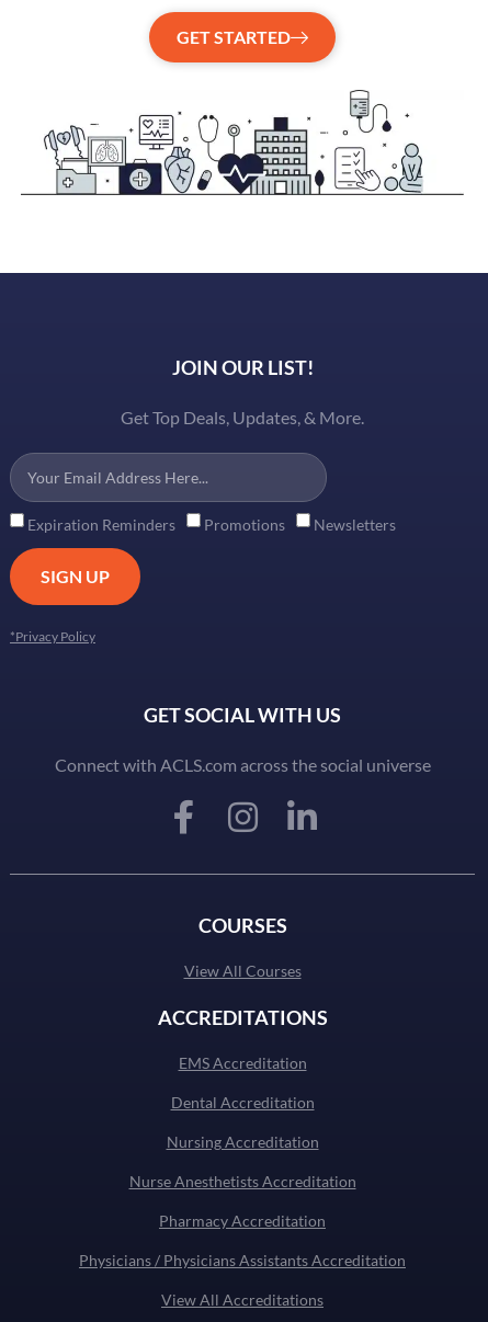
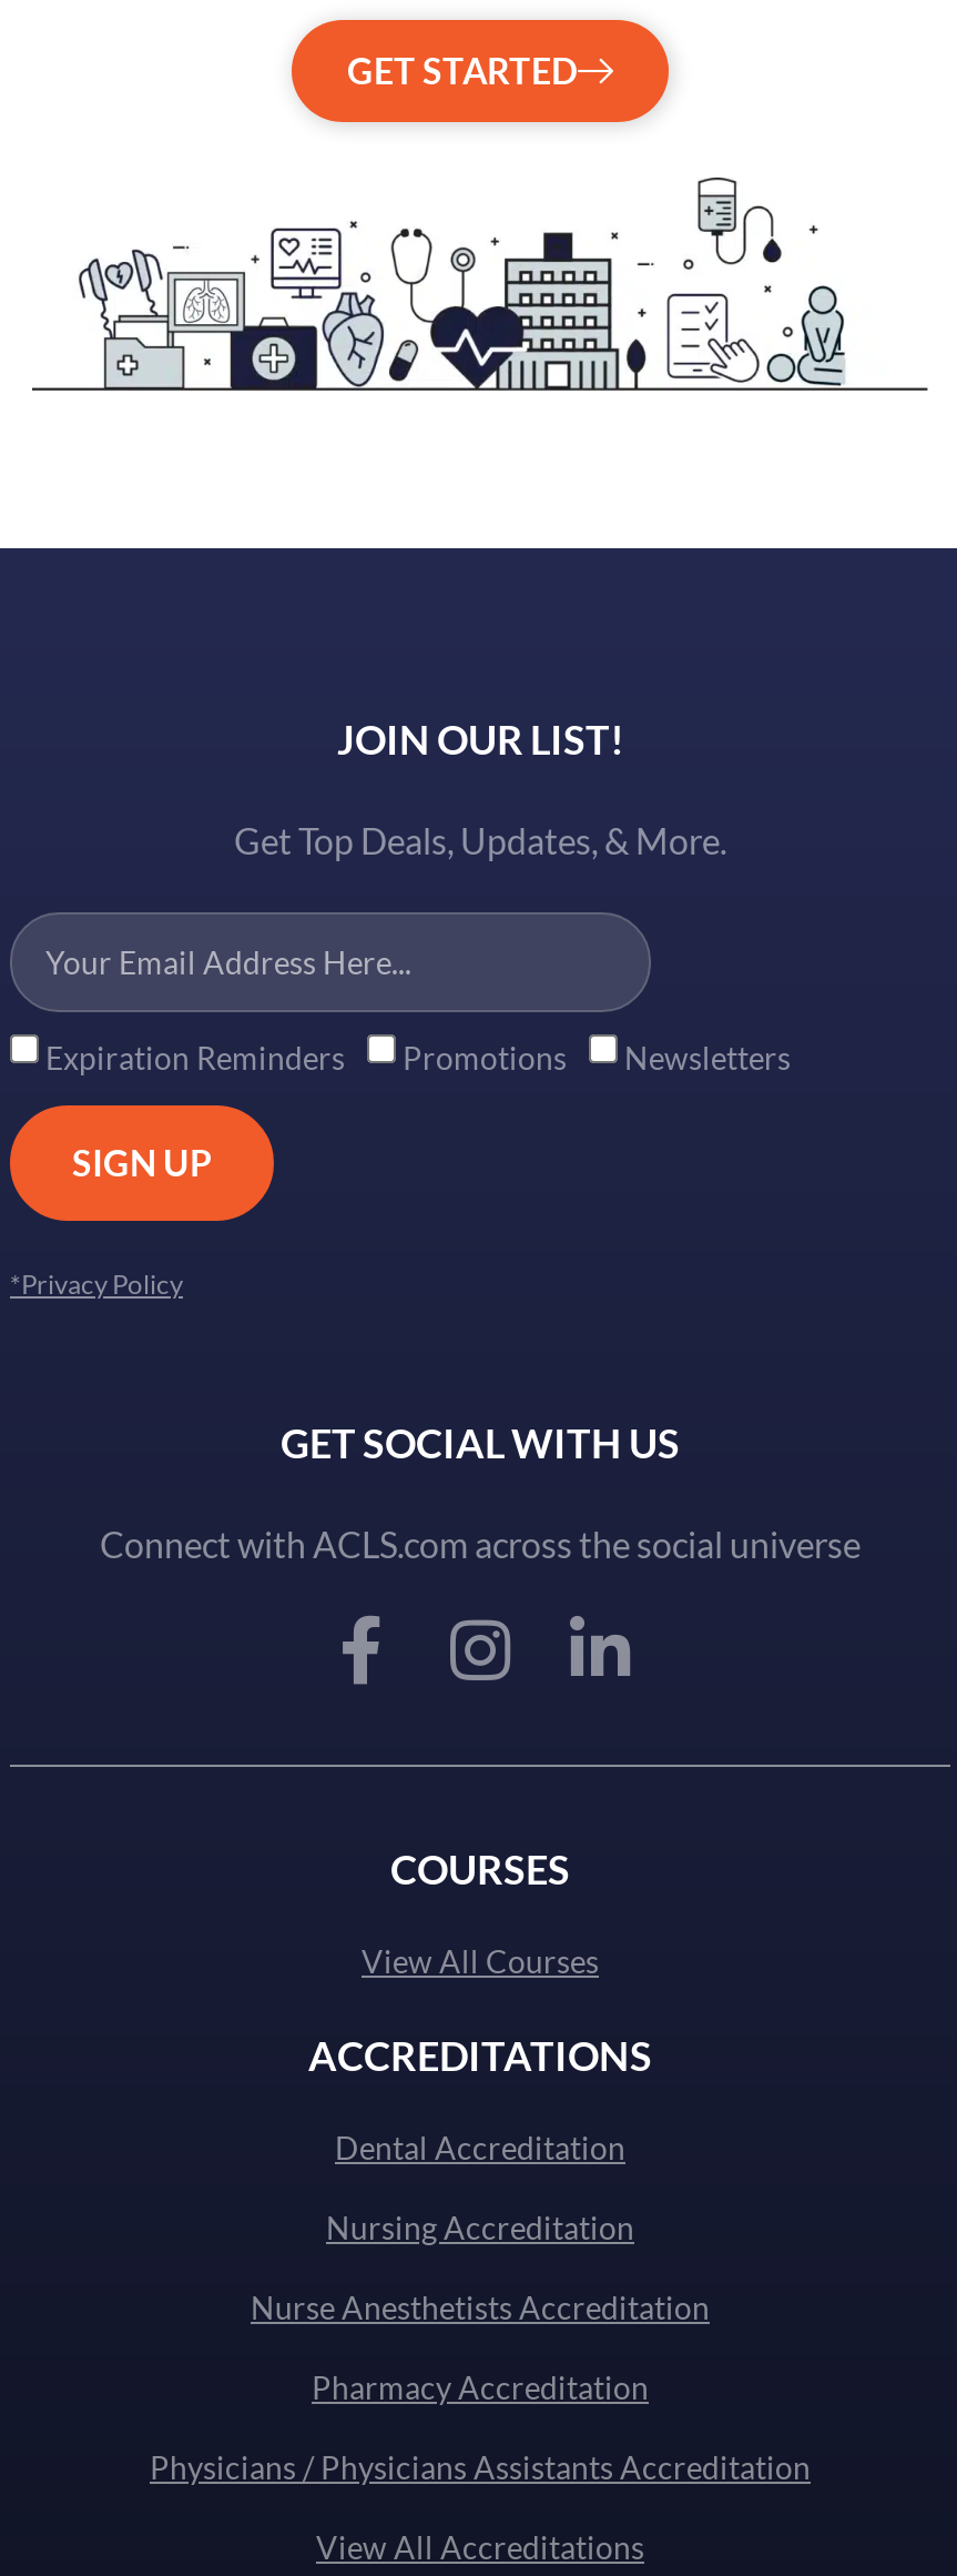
[178,1053,307,1072] EMS Accreditation -> none

